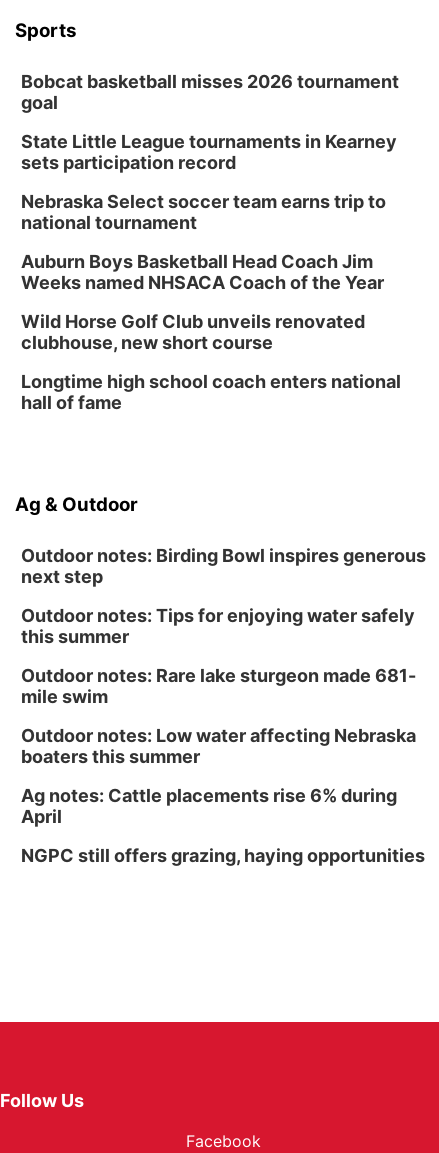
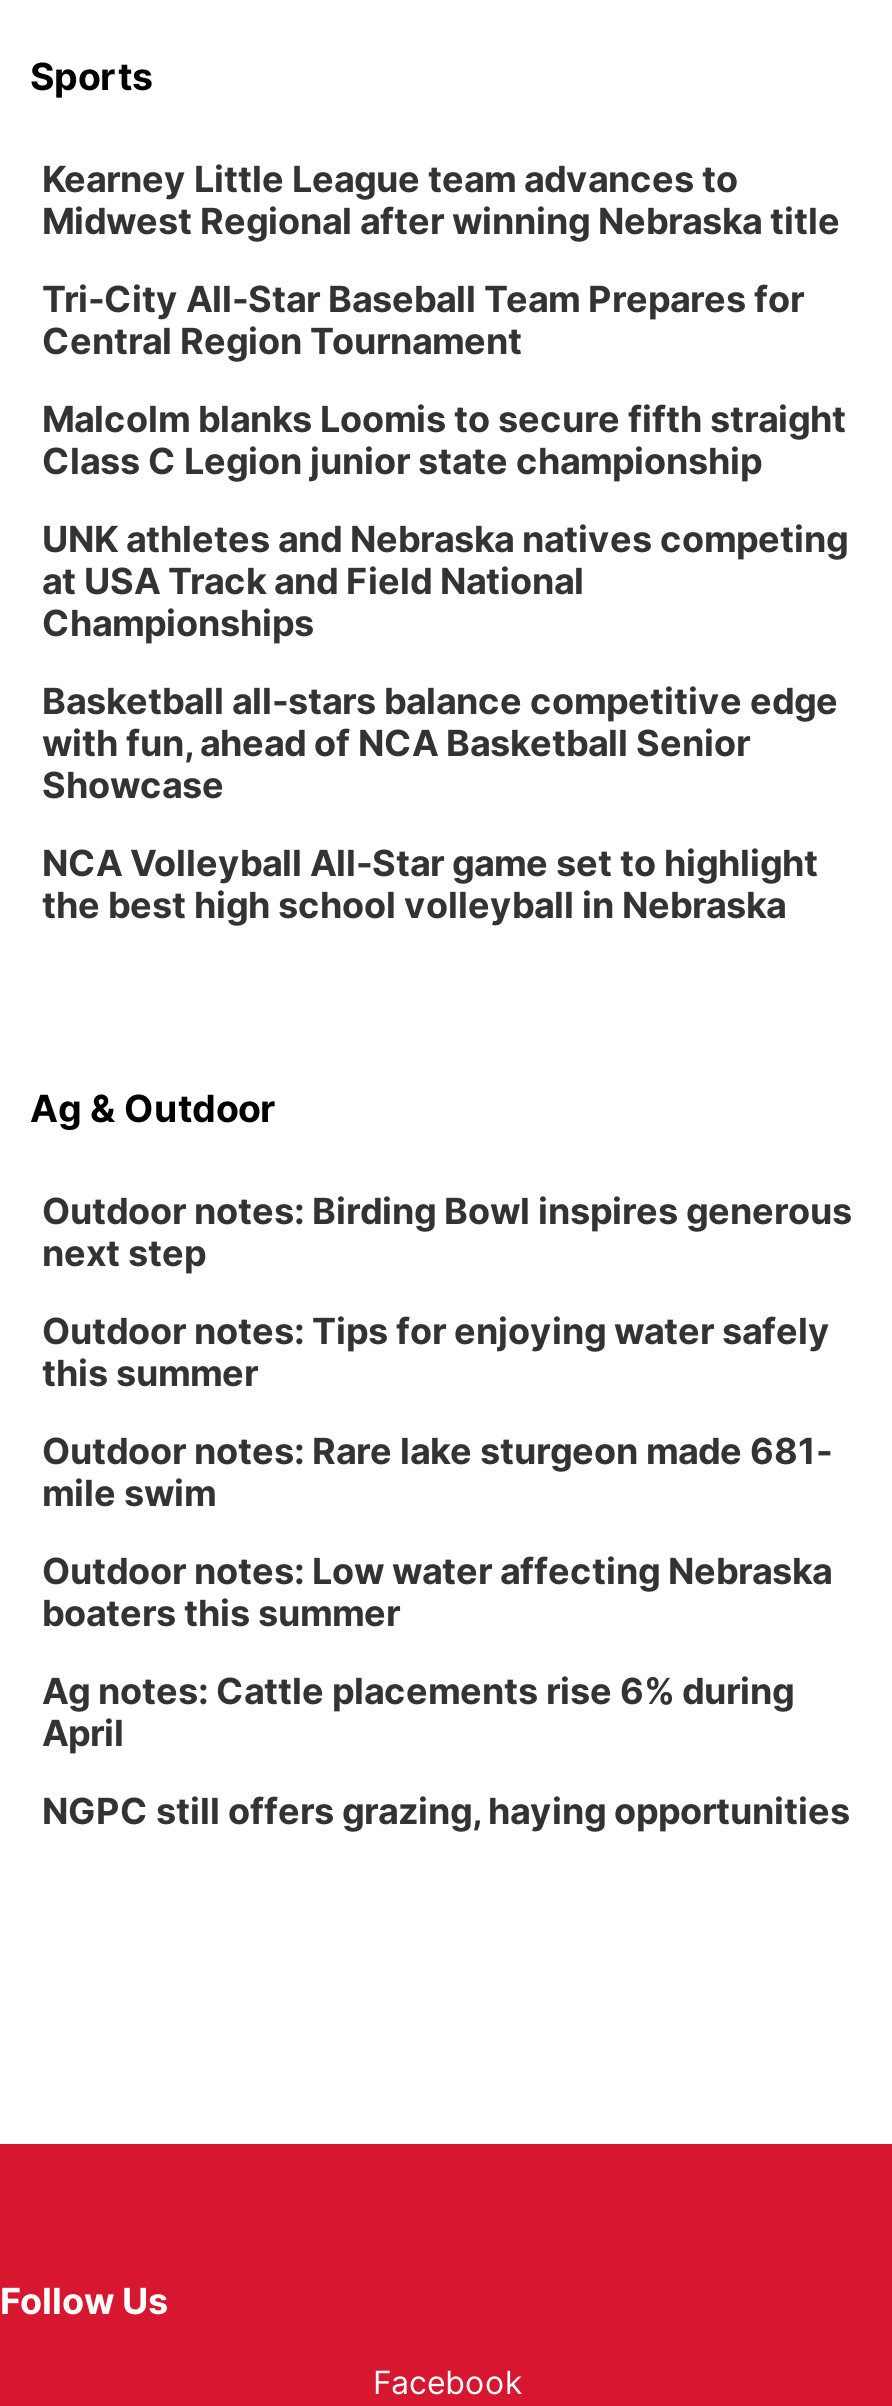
[21,71,399,113] Bobcat basketball misses 2026 tournament | goal -> [42,158,840,242] Kearney Little League team advances to | Midwest Regional after winning Nebraska title
[21,131,397,173] State Little League tournaments in Kearney | sets participation record -> [42,278,804,362] Tri-City All-Star Baseball Team Prepares for | Central Region Tournament
[21,191,386,233] Nebraska Select soccer team earns trip to | national tournament -> [42,398,846,482] Malcolm blanks Loomis to secure fifth straight | Class C Legion junior state championship
[21,251,384,293] Auburn Boys Basketball Head Coach Jim | Weeks named NHSACA Coach of the Year -> [42,518,848,644] UNK athletes and Nebraska natives competing | at USA Track and Field National | Championships
[21,311,365,353] Wild Horse Golf Club unveils renovated | clubhouse, new short course -> [42,680,838,806] Basketball all-stars balance competitive edge | with fun, ahead of NCA Basketball Senior | Showcase
[21,371,401,413] Longtime high school coach enters national | hall of fame -> [42,842,818,926] NCA Volleyball All-Star game set to highlight | the best high school volleyball in Nebraska

